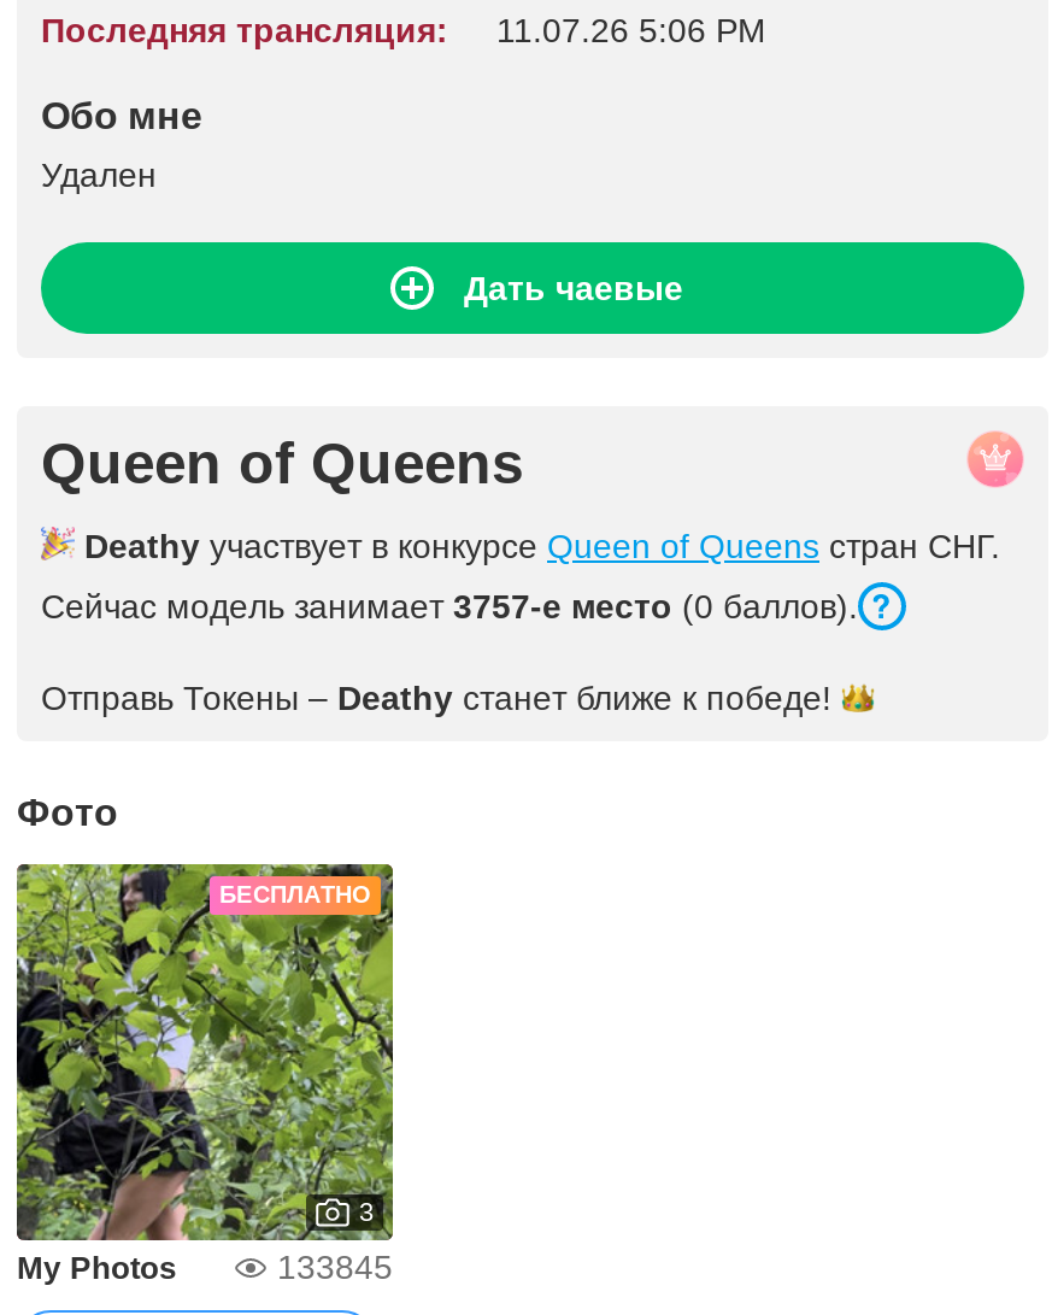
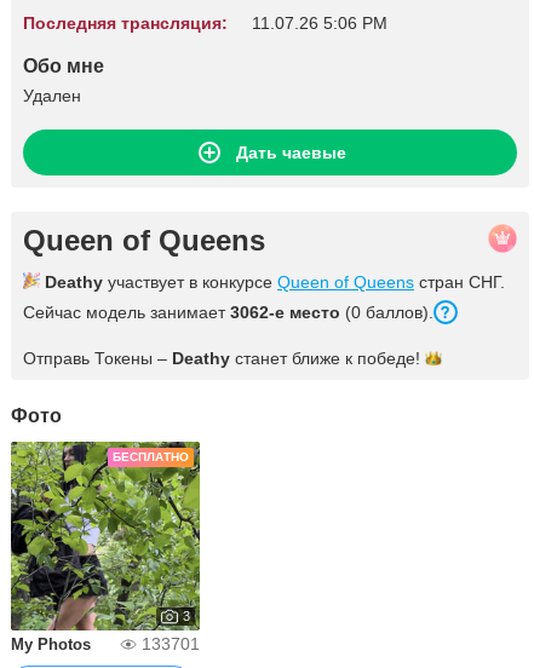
[41,587,858,626] Сейчас модель занимает 3757-е место (0 баллов). -> [23,303,433,322] Сейчас модель занимает 3062-е место (0 баллов).
[277,1248,393,1286] 133845 -> [142,634,200,653] 133701

